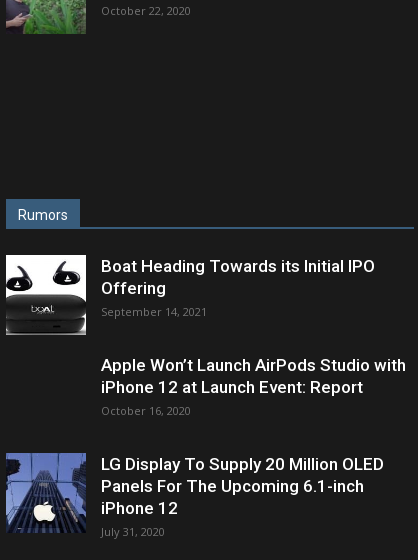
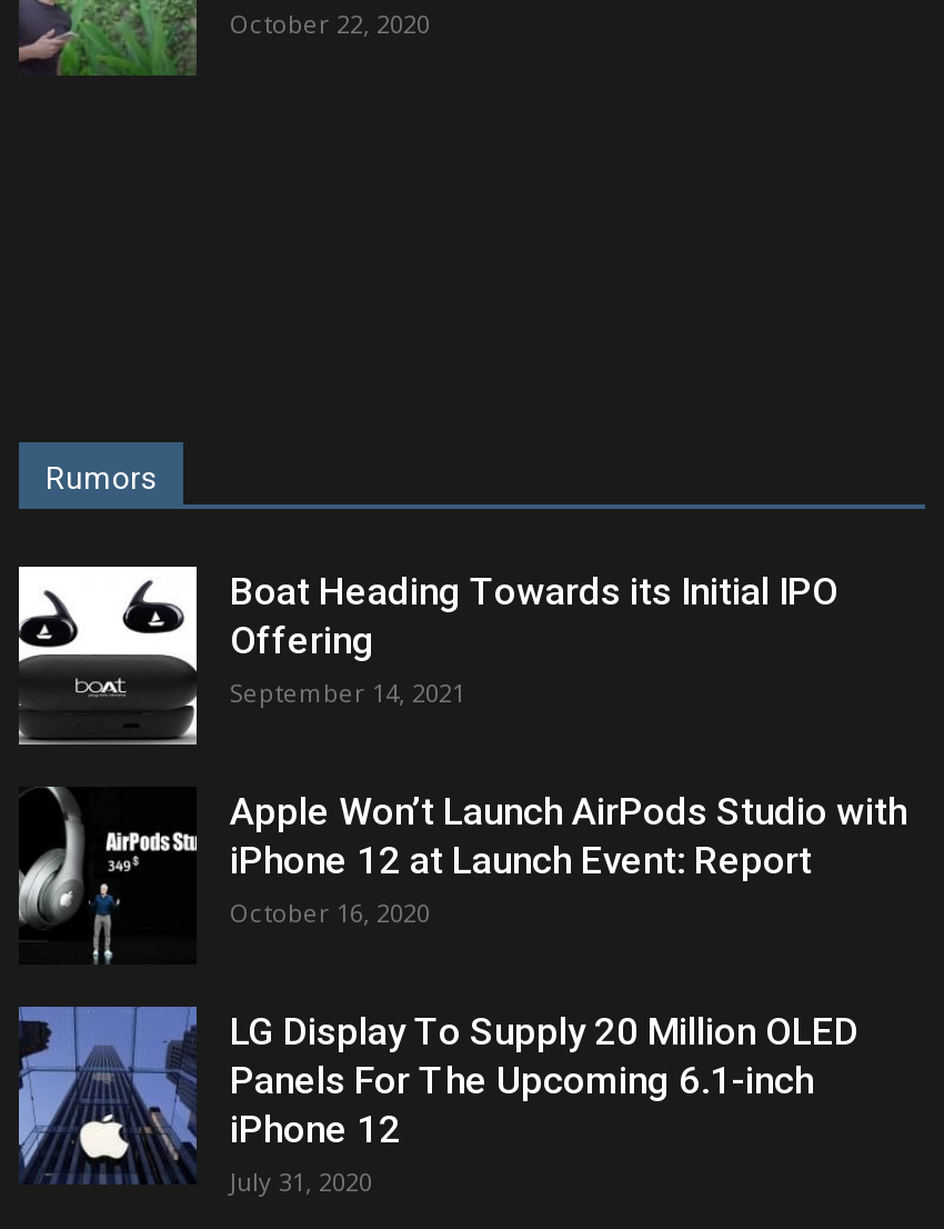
none -> [17,785,199,962] [image]

